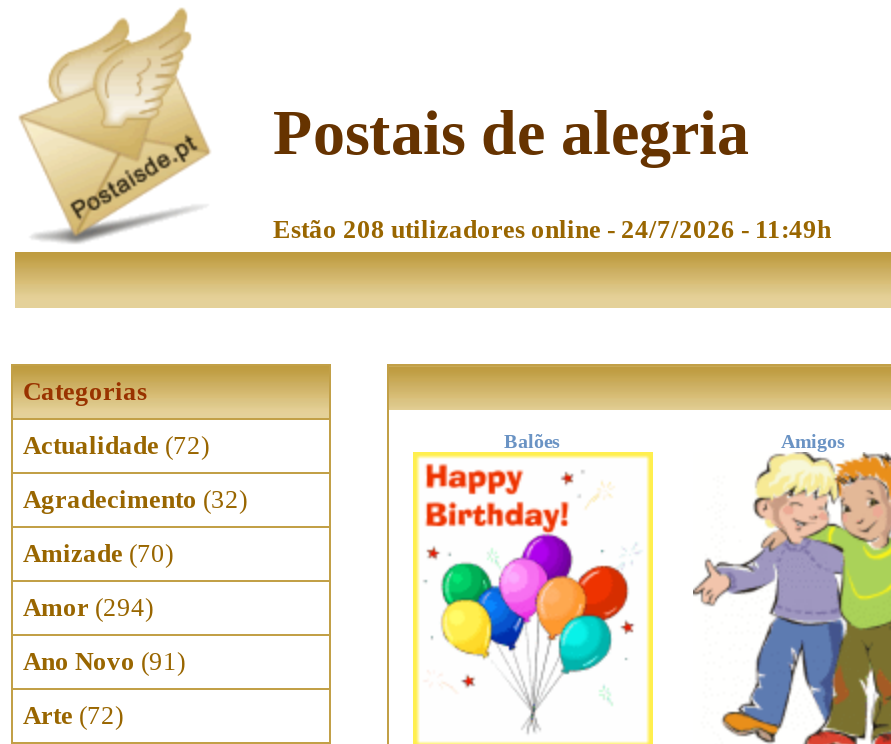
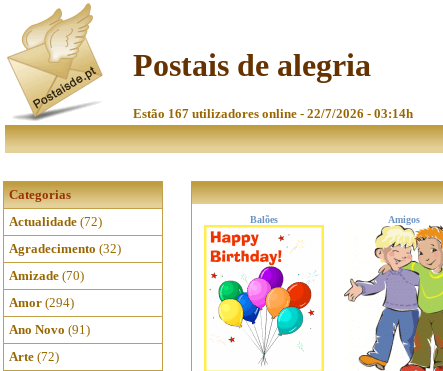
[273,214,831,244] Estão 208 utilizadores online - 24/7/2026 - 11:49h -> [133,106,413,121] Estão 167 utilizadores online - 22/7/2026 - 03:14h

